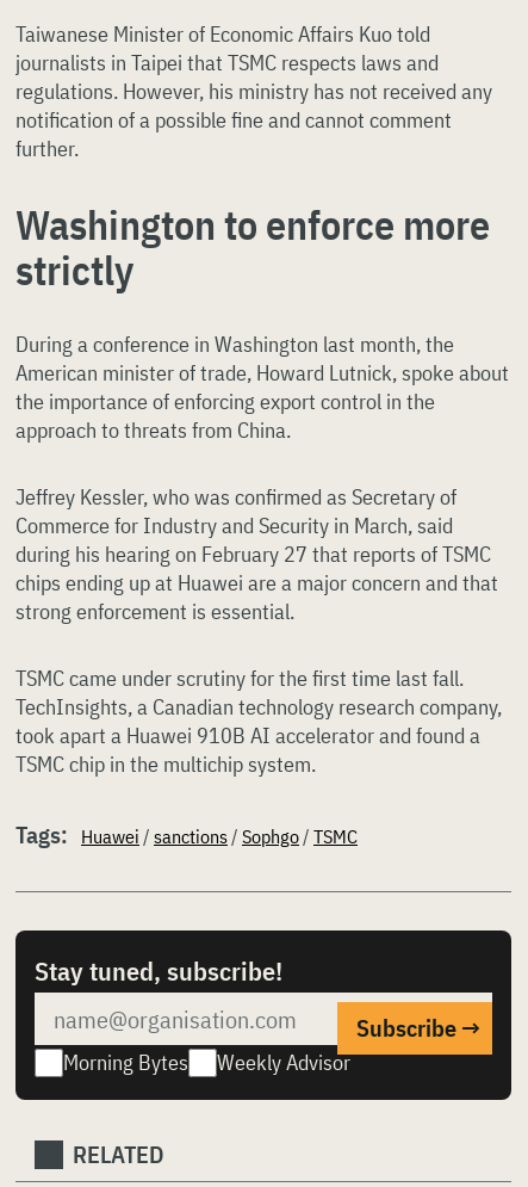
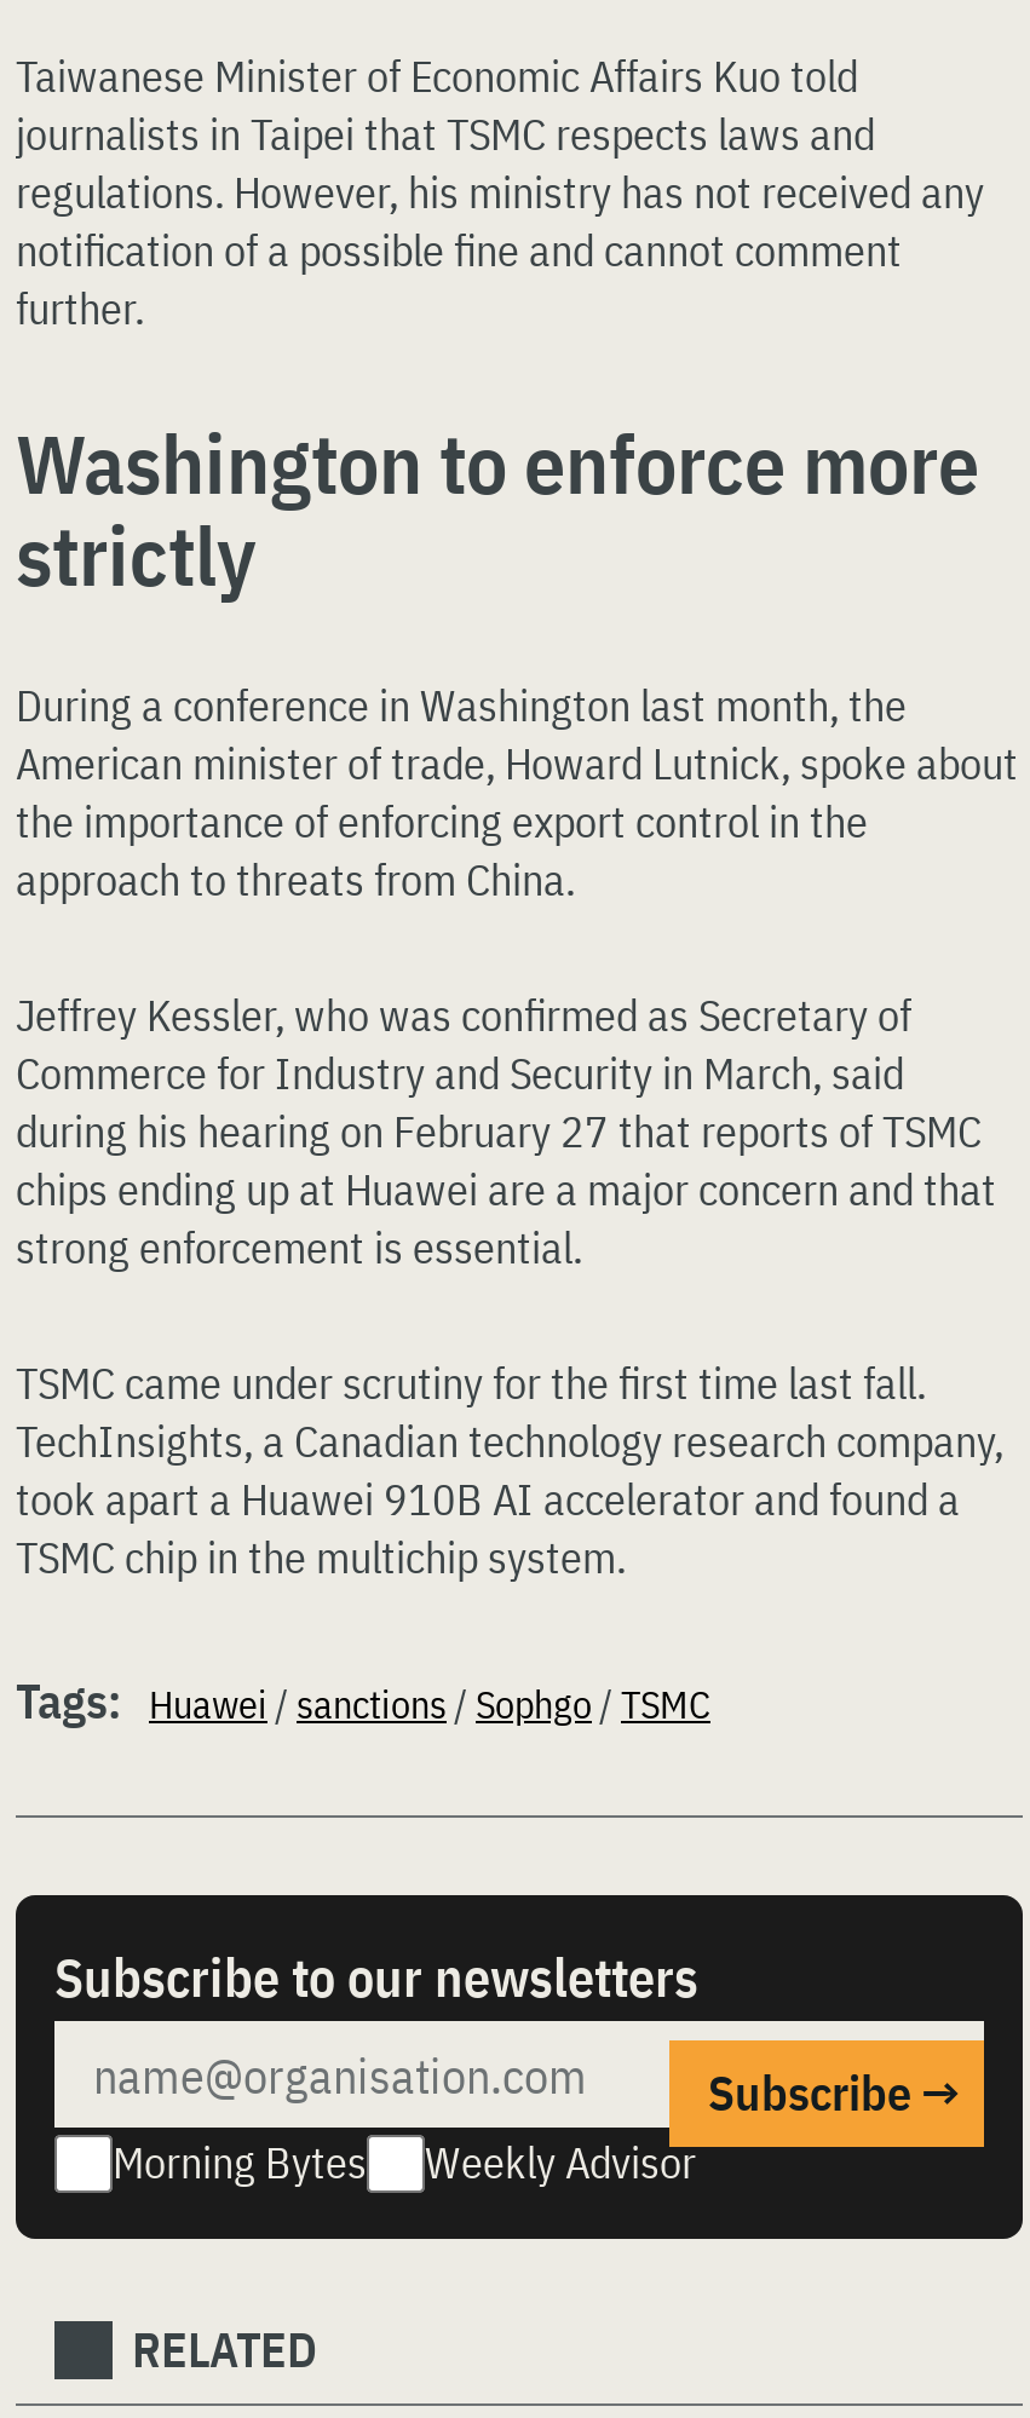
[35,953,282,988] Stay tuned, subscribe! -> [54,1941,698,2011] Subscribe to our newsletters

